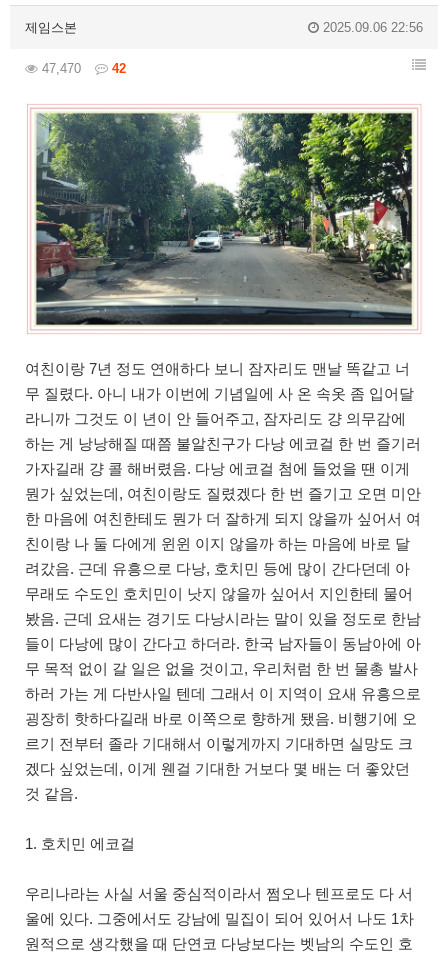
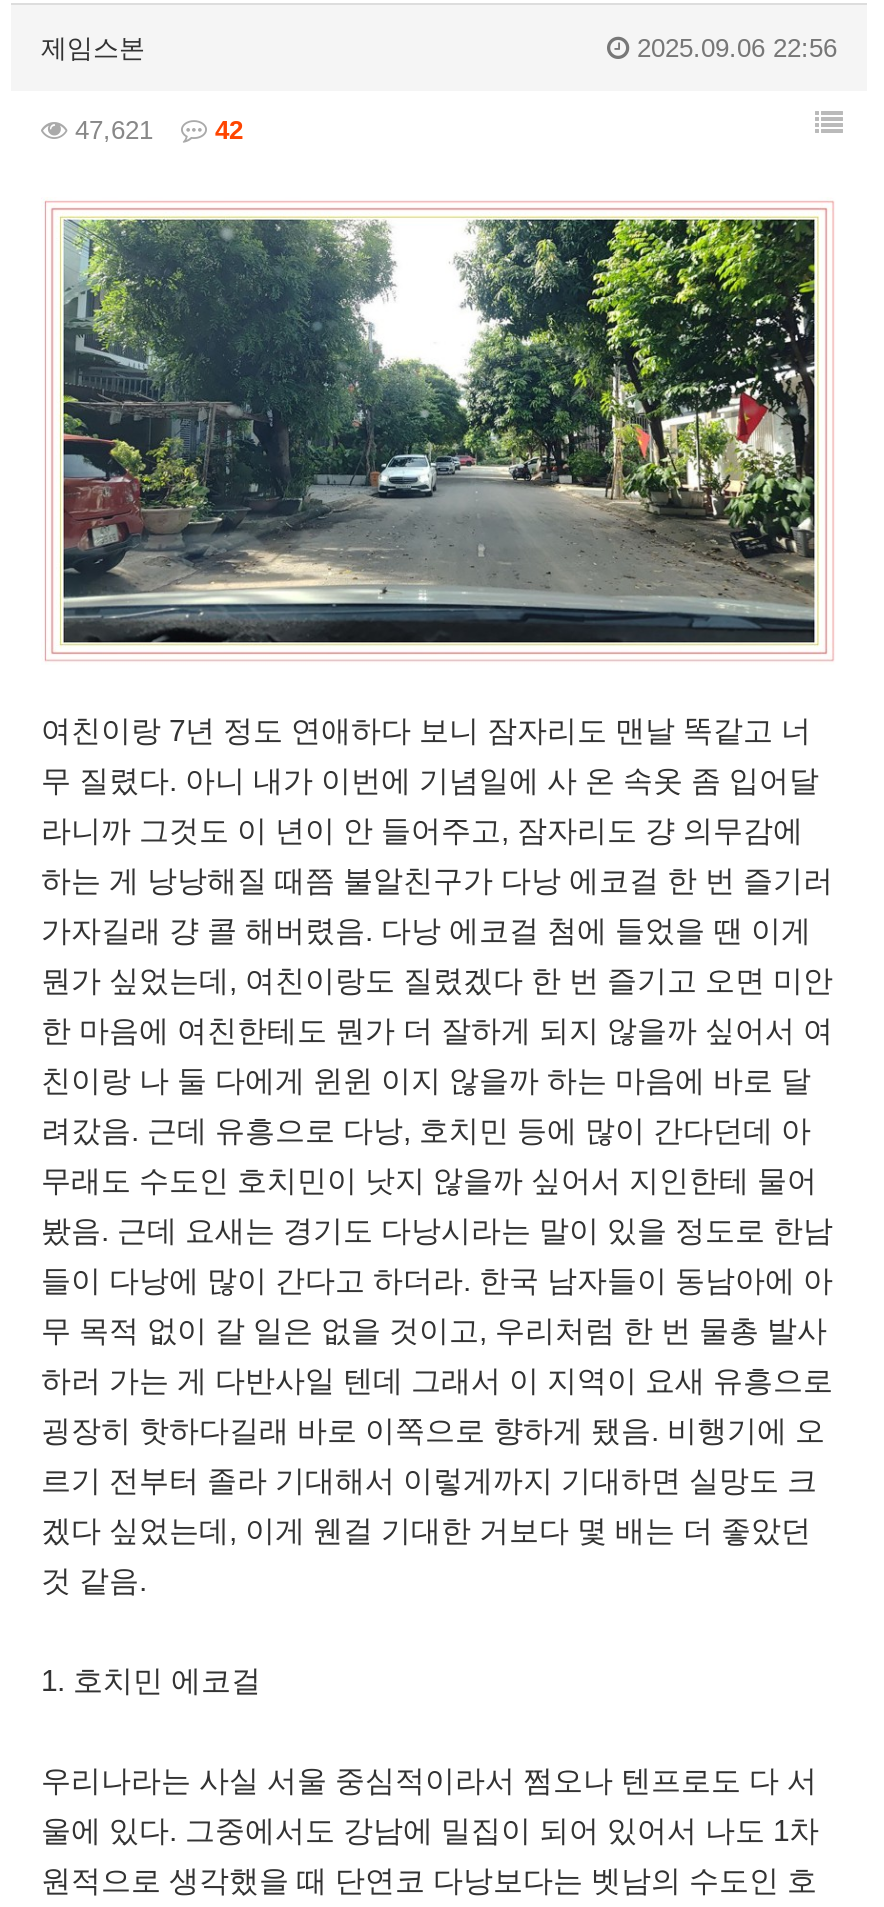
[38,61,81,76] 47,470 -> [67,115,153,145] 47,621

